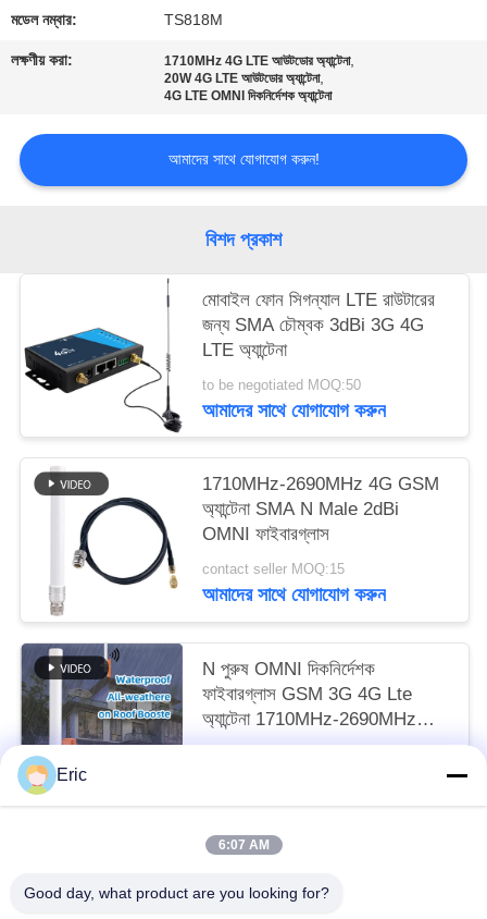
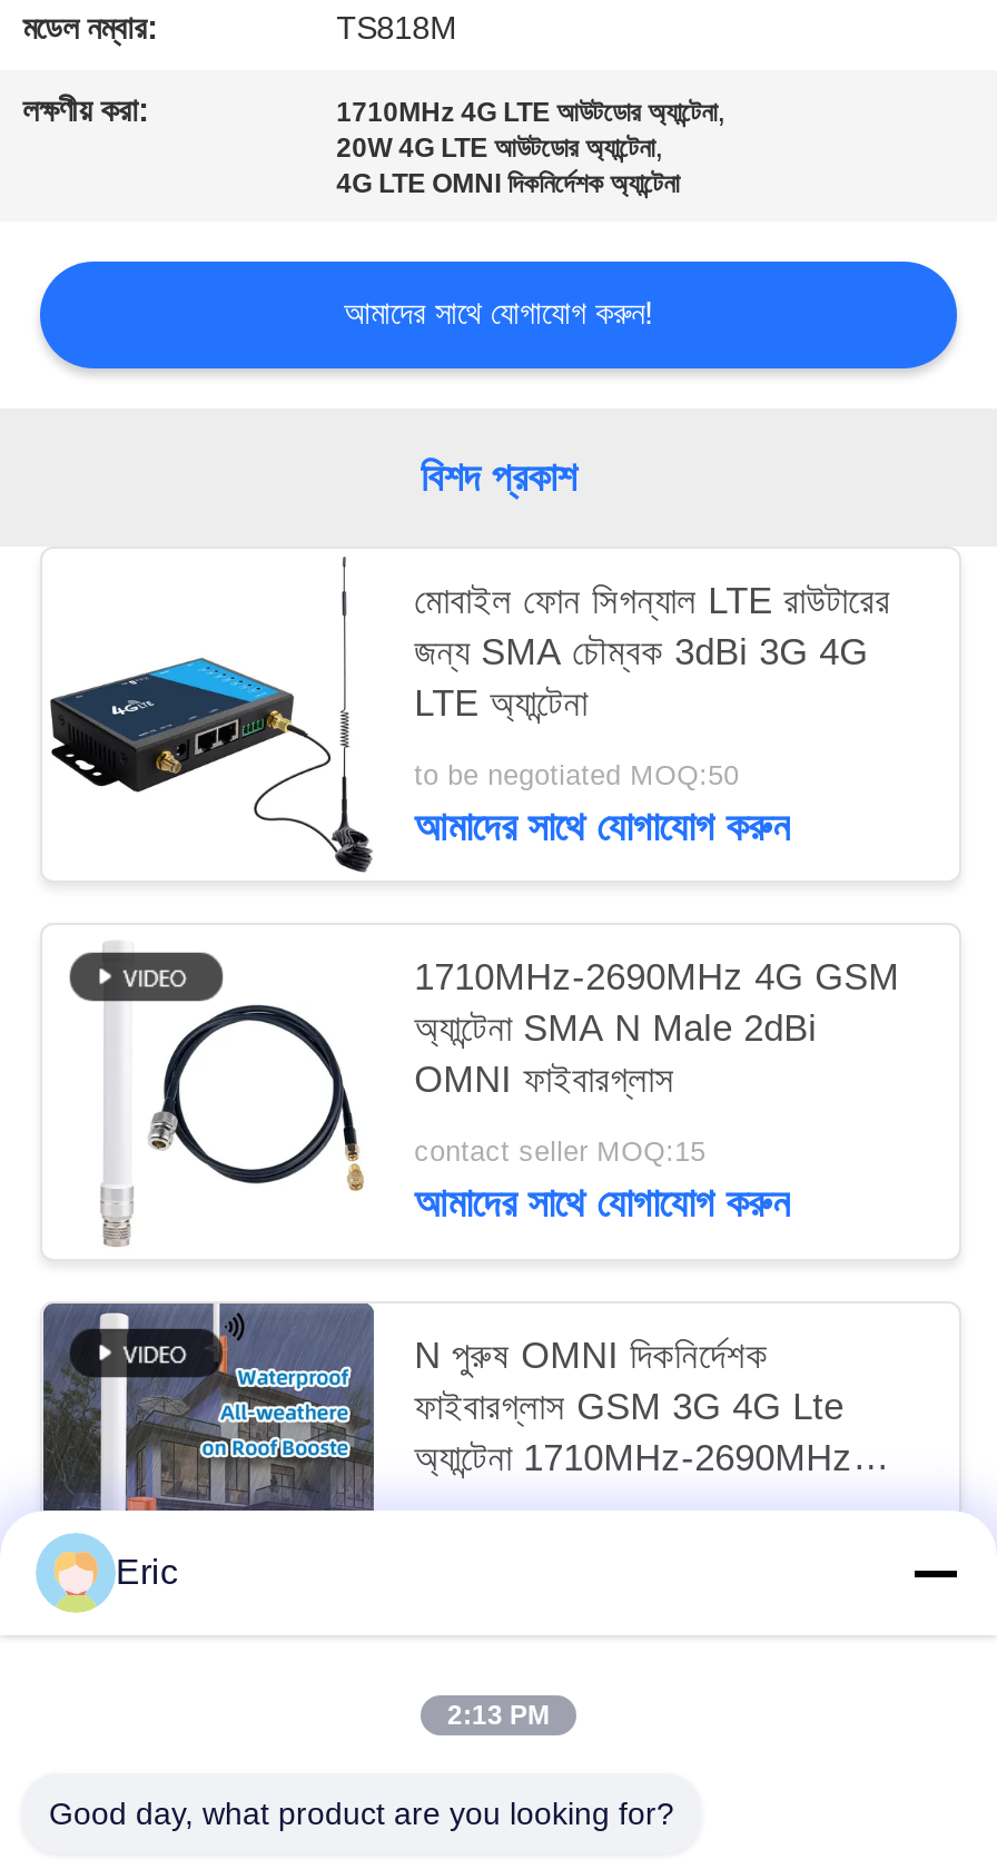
[218,837,269,853] 6:07 AM -> [447,1700,550,1731] 2:13 PM

